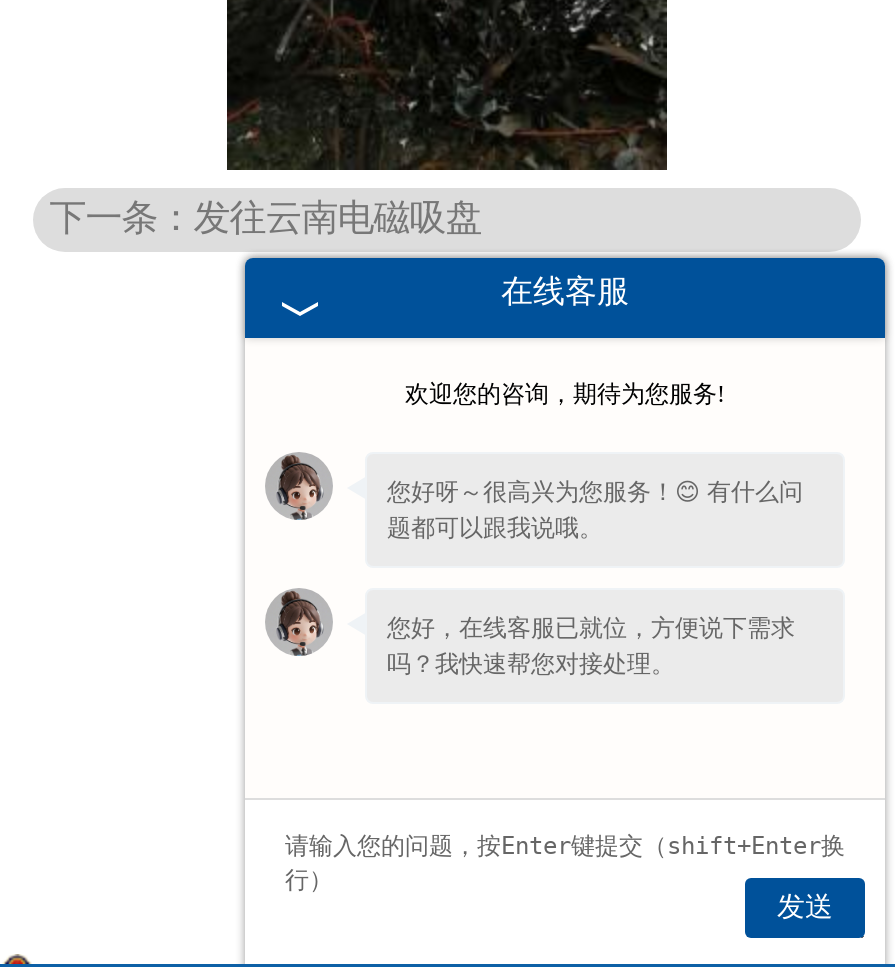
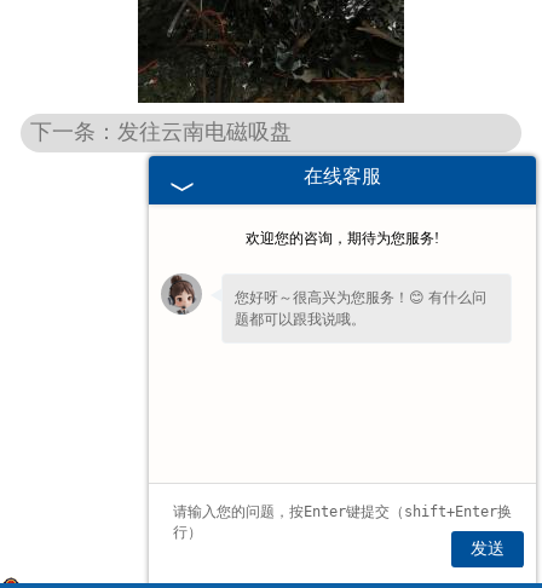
[265,588,795,678] [image] | 您好，在线客服已就位，方便说下需求 | 吗？我快速帮您对接处理。 -> none

